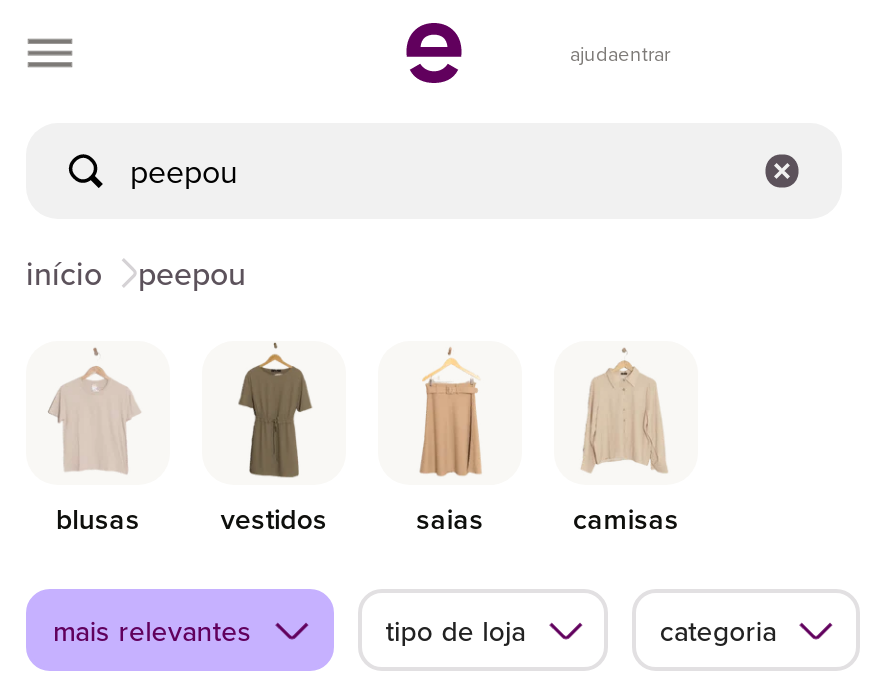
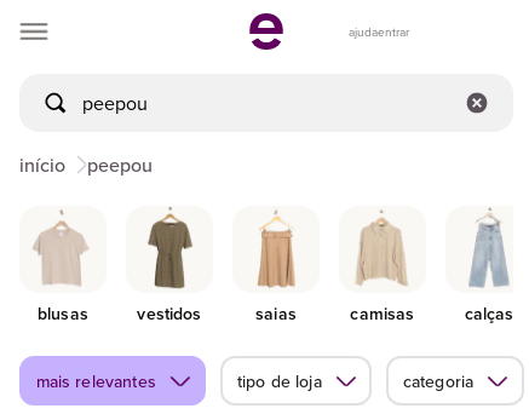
none -> [464,207,514,326] [image] | calças

